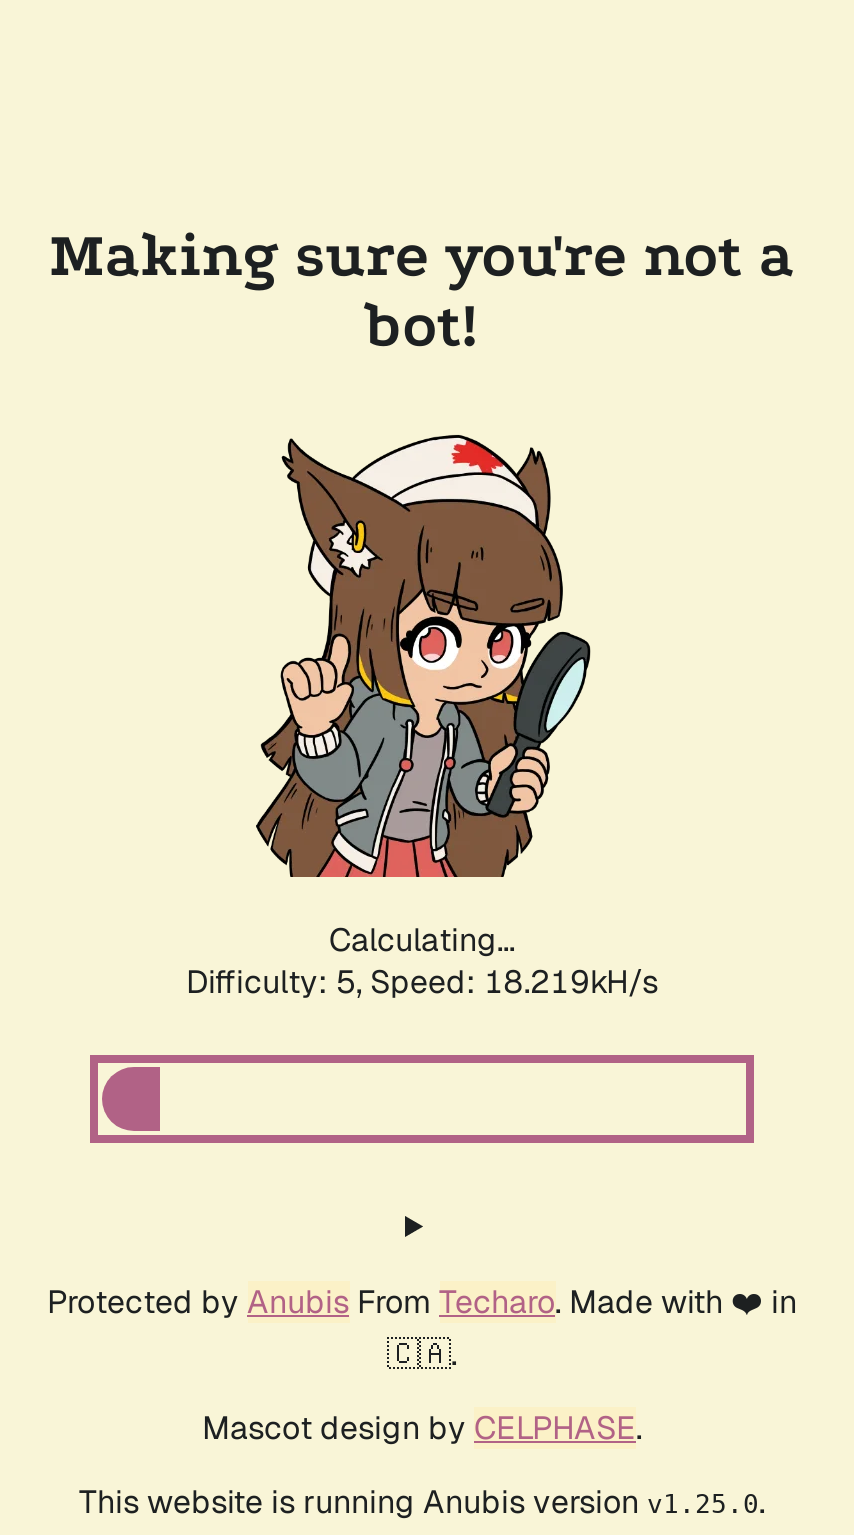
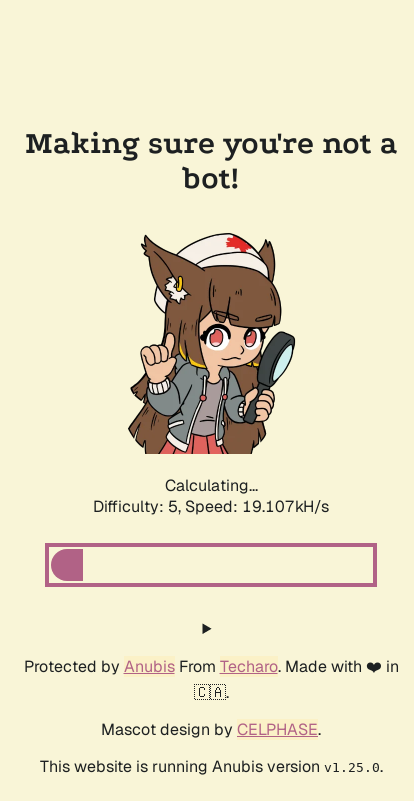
[186,961,658,1003] Difficulty: 5, Speed: 18.219kH/s -> [93,496,329,517] Difficulty: 5, Speed: 19.107kH/s

